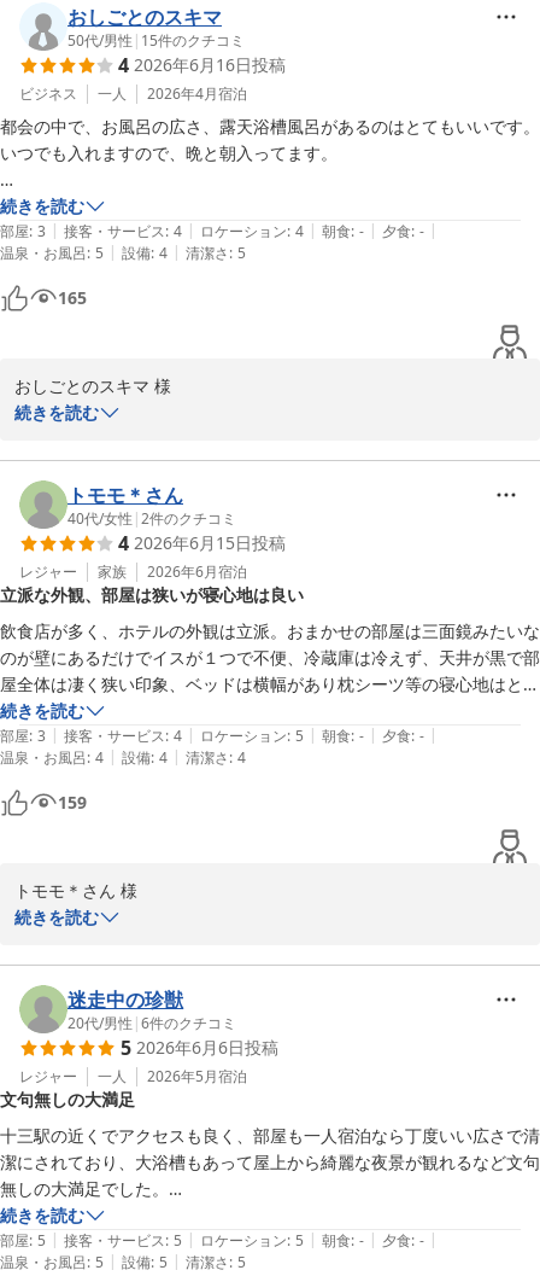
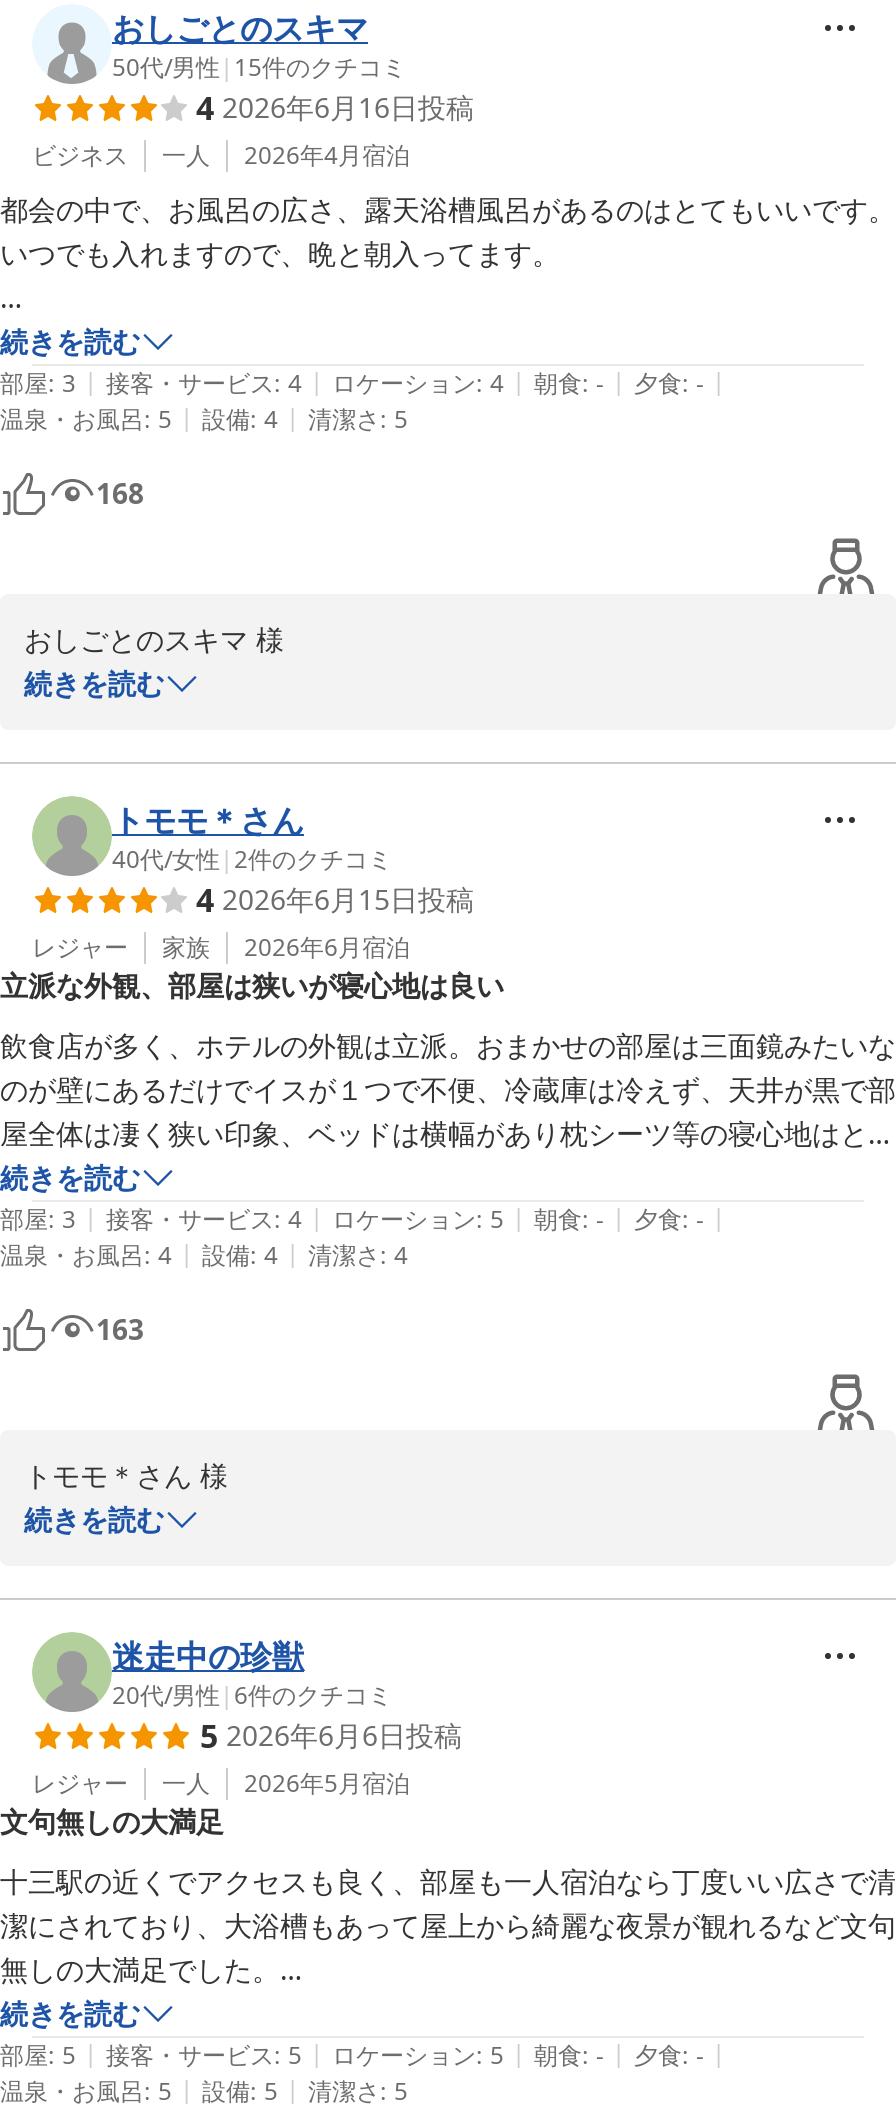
[58,286,87,309] 165 -> [96,474,144,512] 168
[58,791,87,814] 159 -> [96,1310,144,1348] 163

